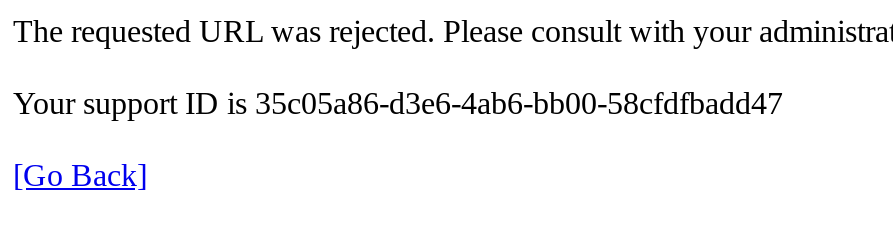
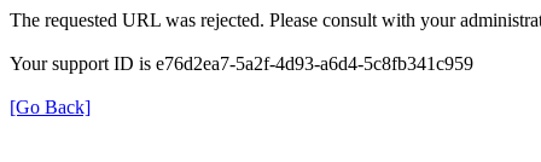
[13,86,783,120] Your support ID is 35c05a86-d3e6-4ab6-bb00-58cfdfbadd47 -> [10,53,473,74] Your support ID is e76d2ea7-5a2f-4d93-a6d4-5c8fb341c959

